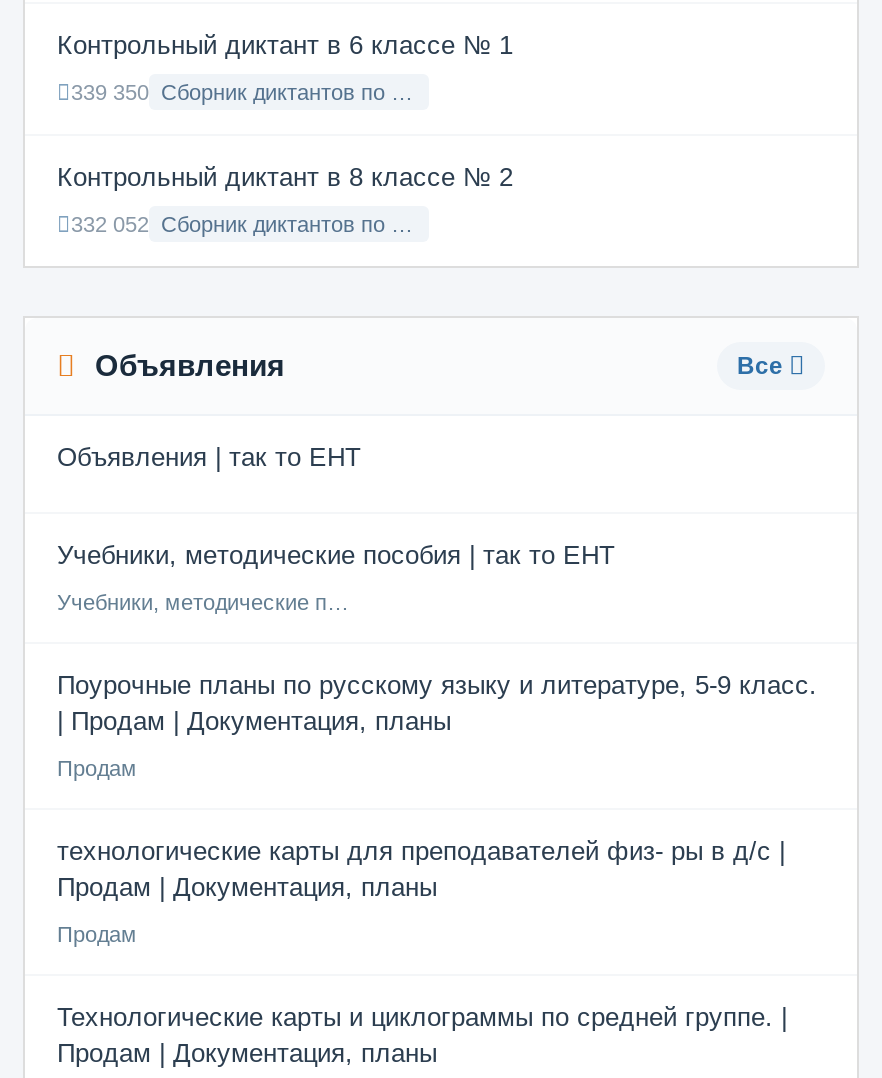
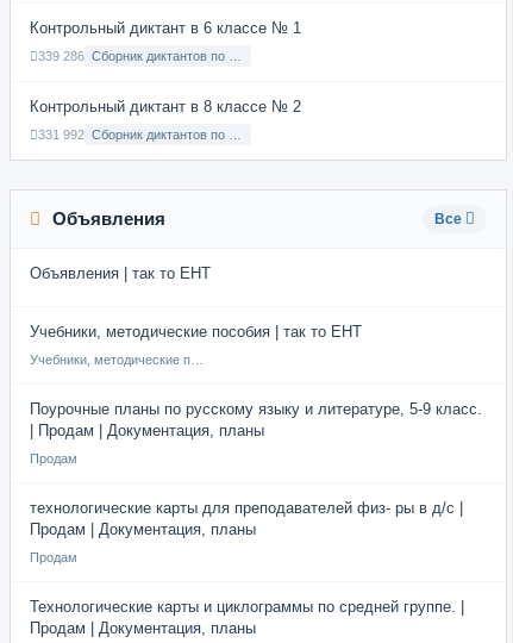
[71,80,149,104] 339 350 -> [38,49,85,63] 339 286
[71,212,149,236] 332 052 -> [38,127,85,142] 331 992

